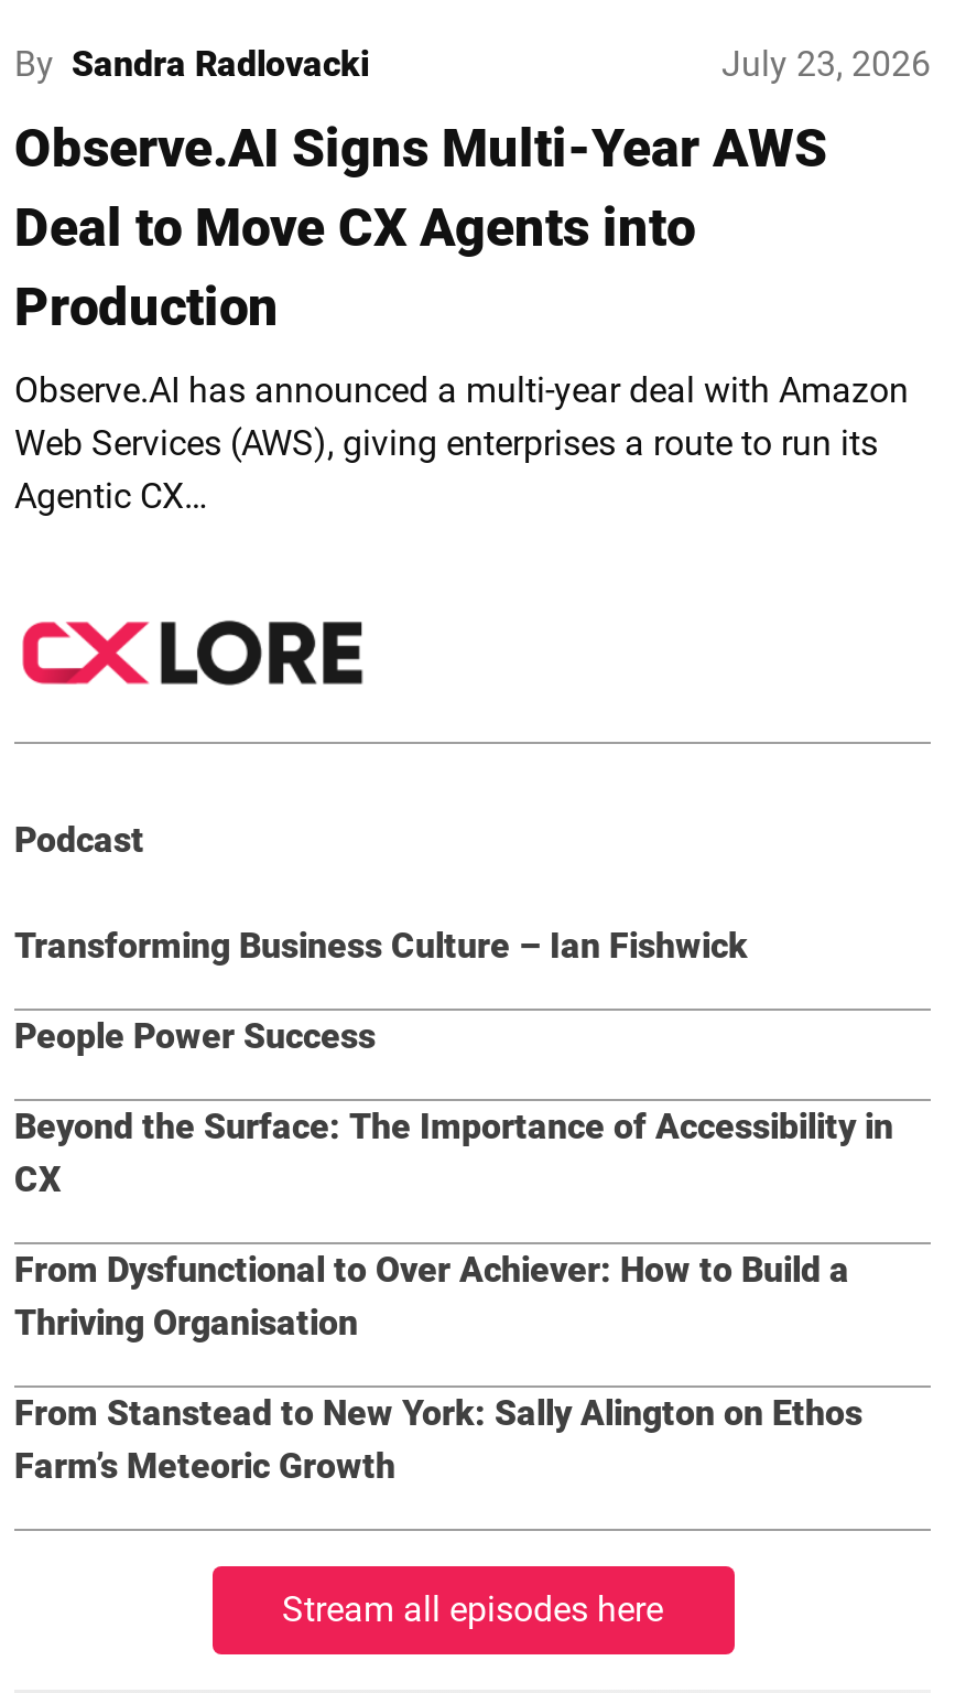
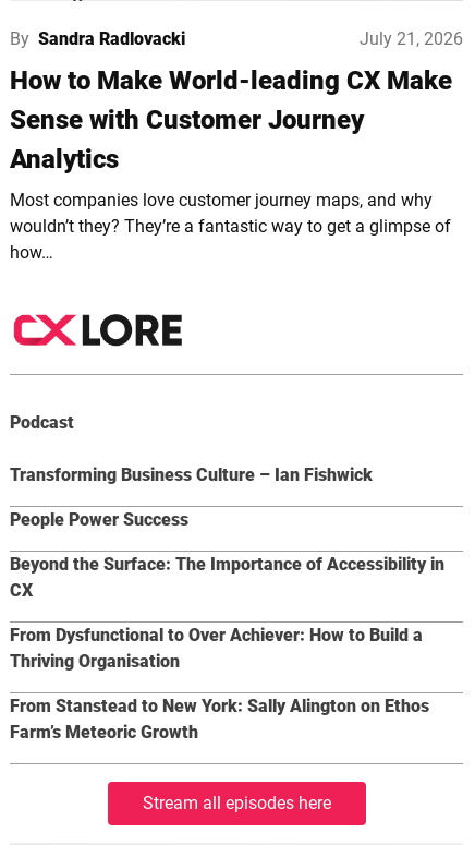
[721,44,931,86] July 23, 2026 -> [360,28,463,49] July 21, 2026
[14,119,827,339] Observe.AI Signs Multi-Year AWS | Deal to Move CX Agents into | Production -> [10,65,452,174] How to Make World-leading CX Make | Sense with Customer Journey | Analytics
[14,370,909,518] Observe.AI has announced a multi-year deal with Amazon | Web Services (AWS), giving enterprises a route to run its | Agentic CX… -> [10,189,451,262] Most companies love customer journey maps, and why | wouldn’t they? They’re a fantastic way to get a glimpse of | how…

